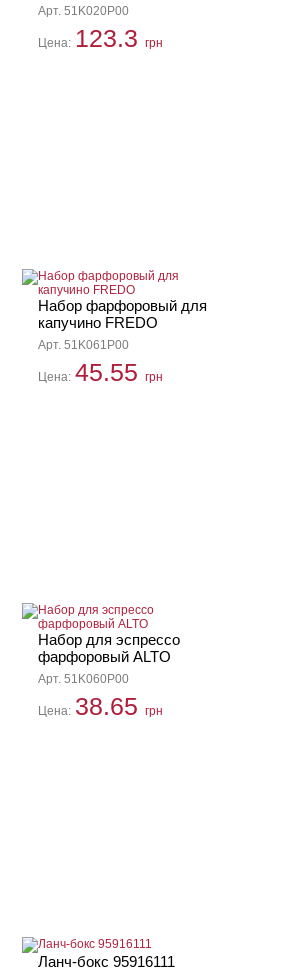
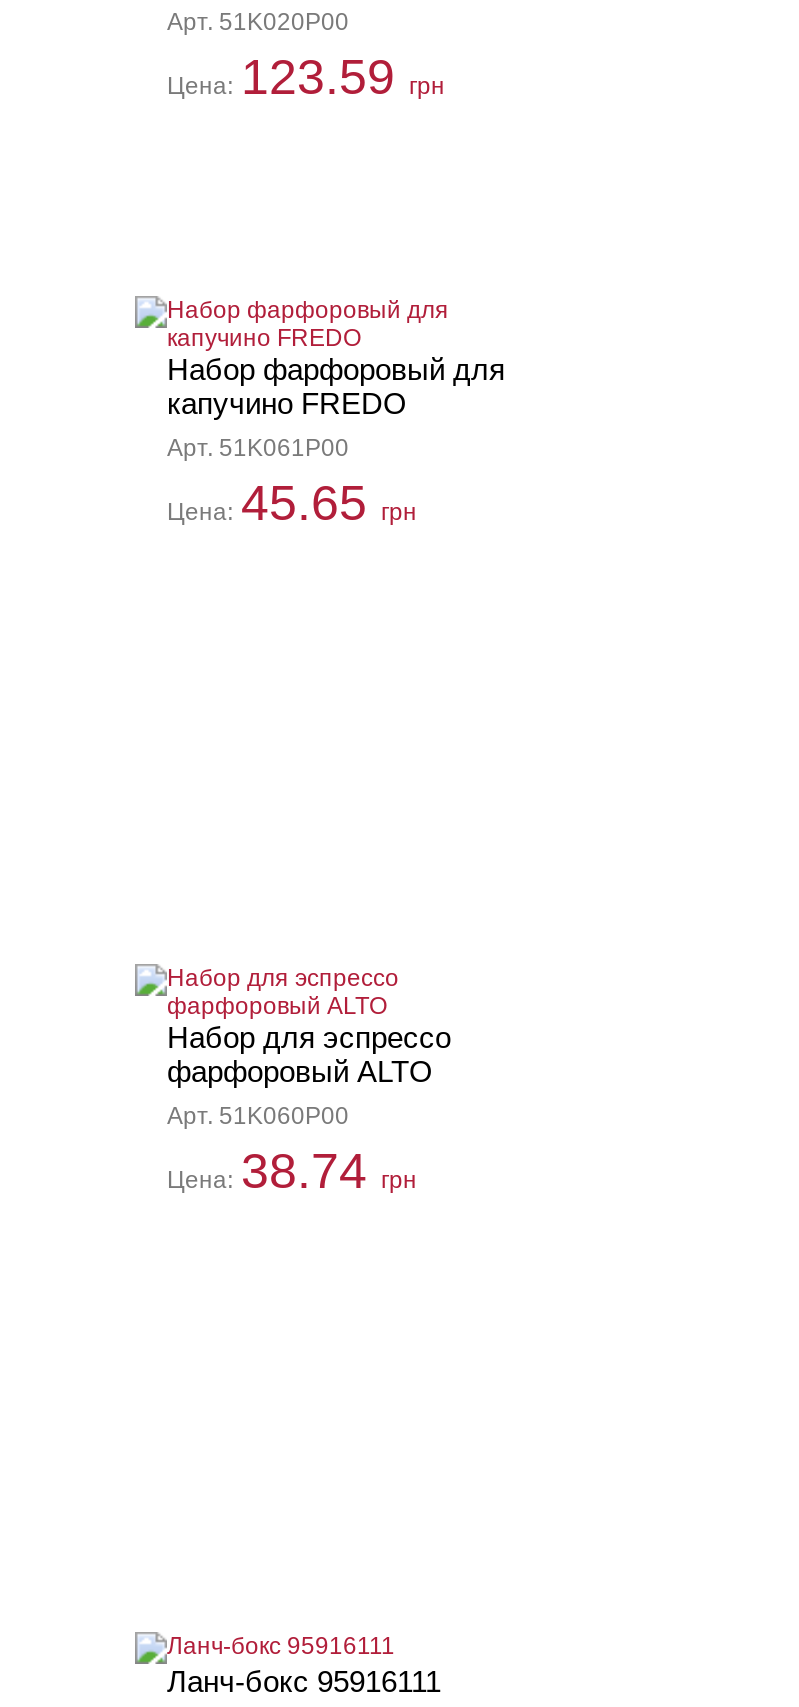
[38,24,163,52] Цена: 123.3 грн -> [167,48,445,104] Цена: 123.59 грн
[38,358,163,386] Цена: 45.55 грн -> [167,474,417,530] Цена: 45.65 грн
[38,692,163,720] Цена: 38.65 грн -> [167,1142,417,1198] Цена: 38.74 грн

